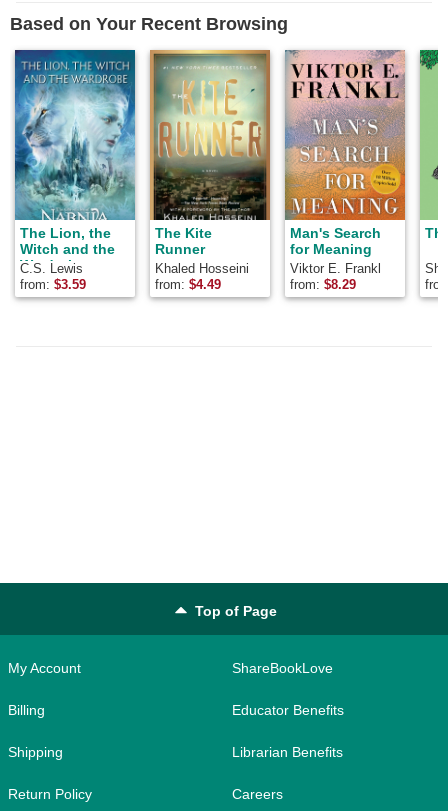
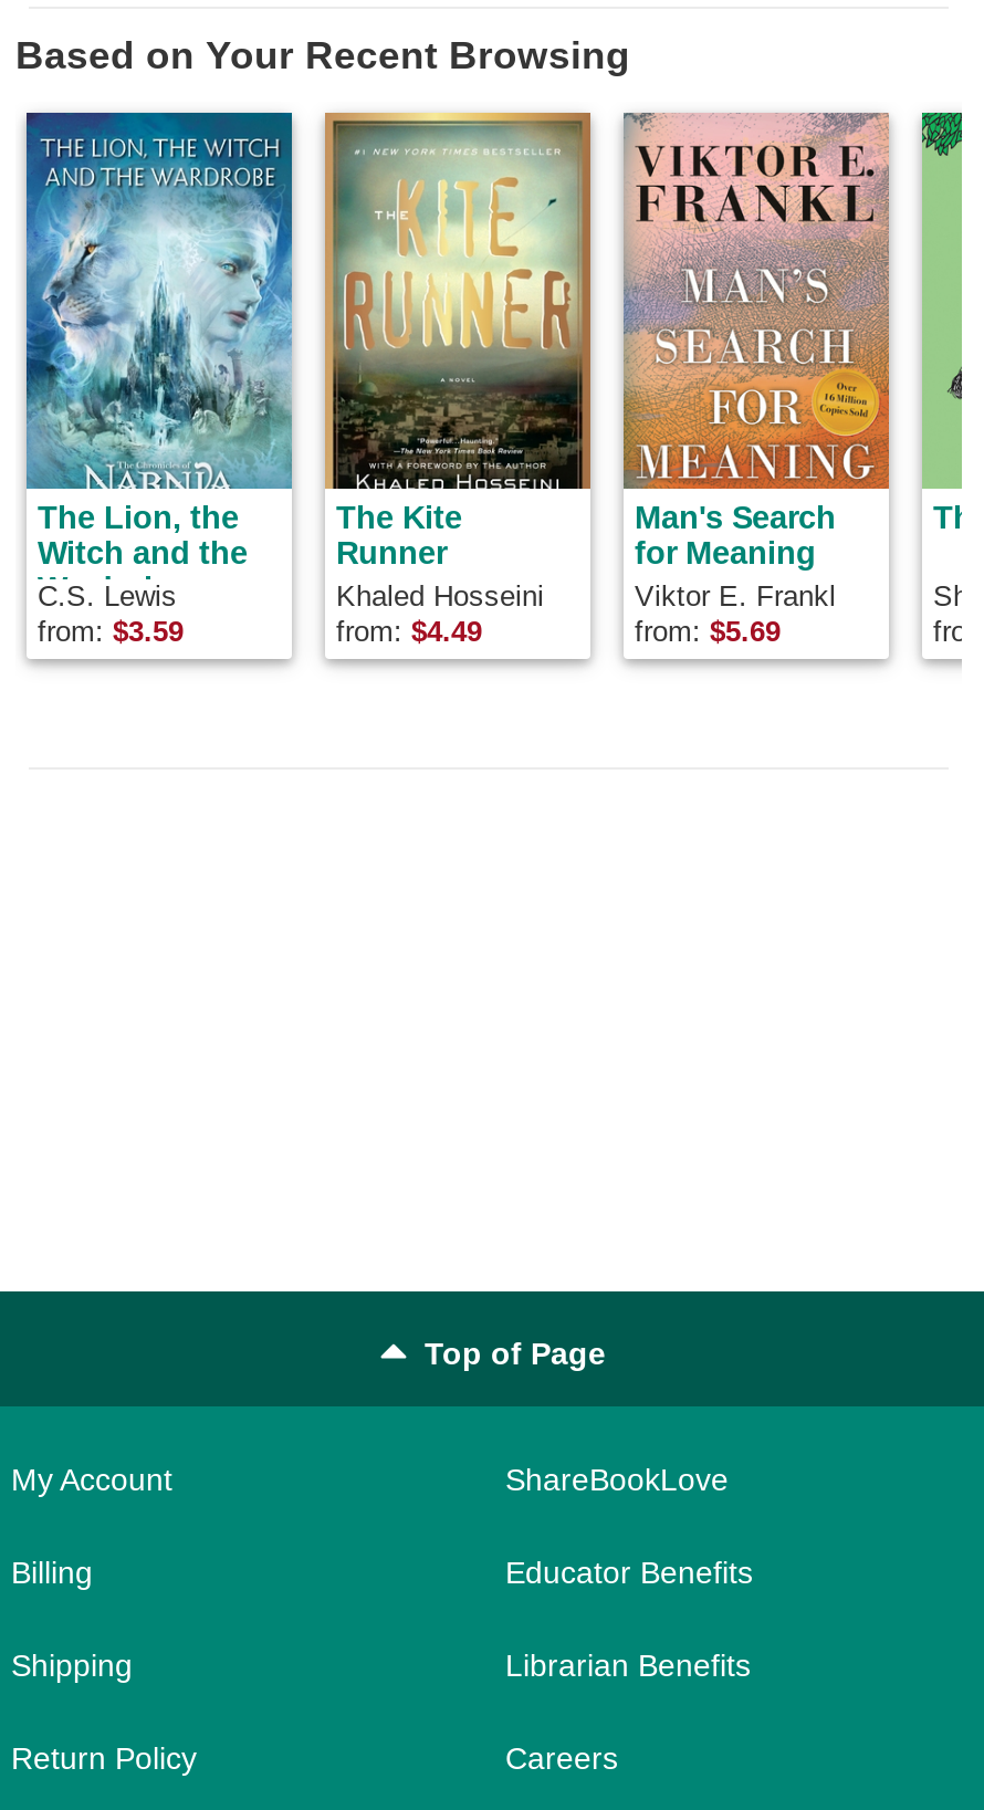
[290,277,356,292] from: $8.29 -> [635,615,781,648] from: $5.69

